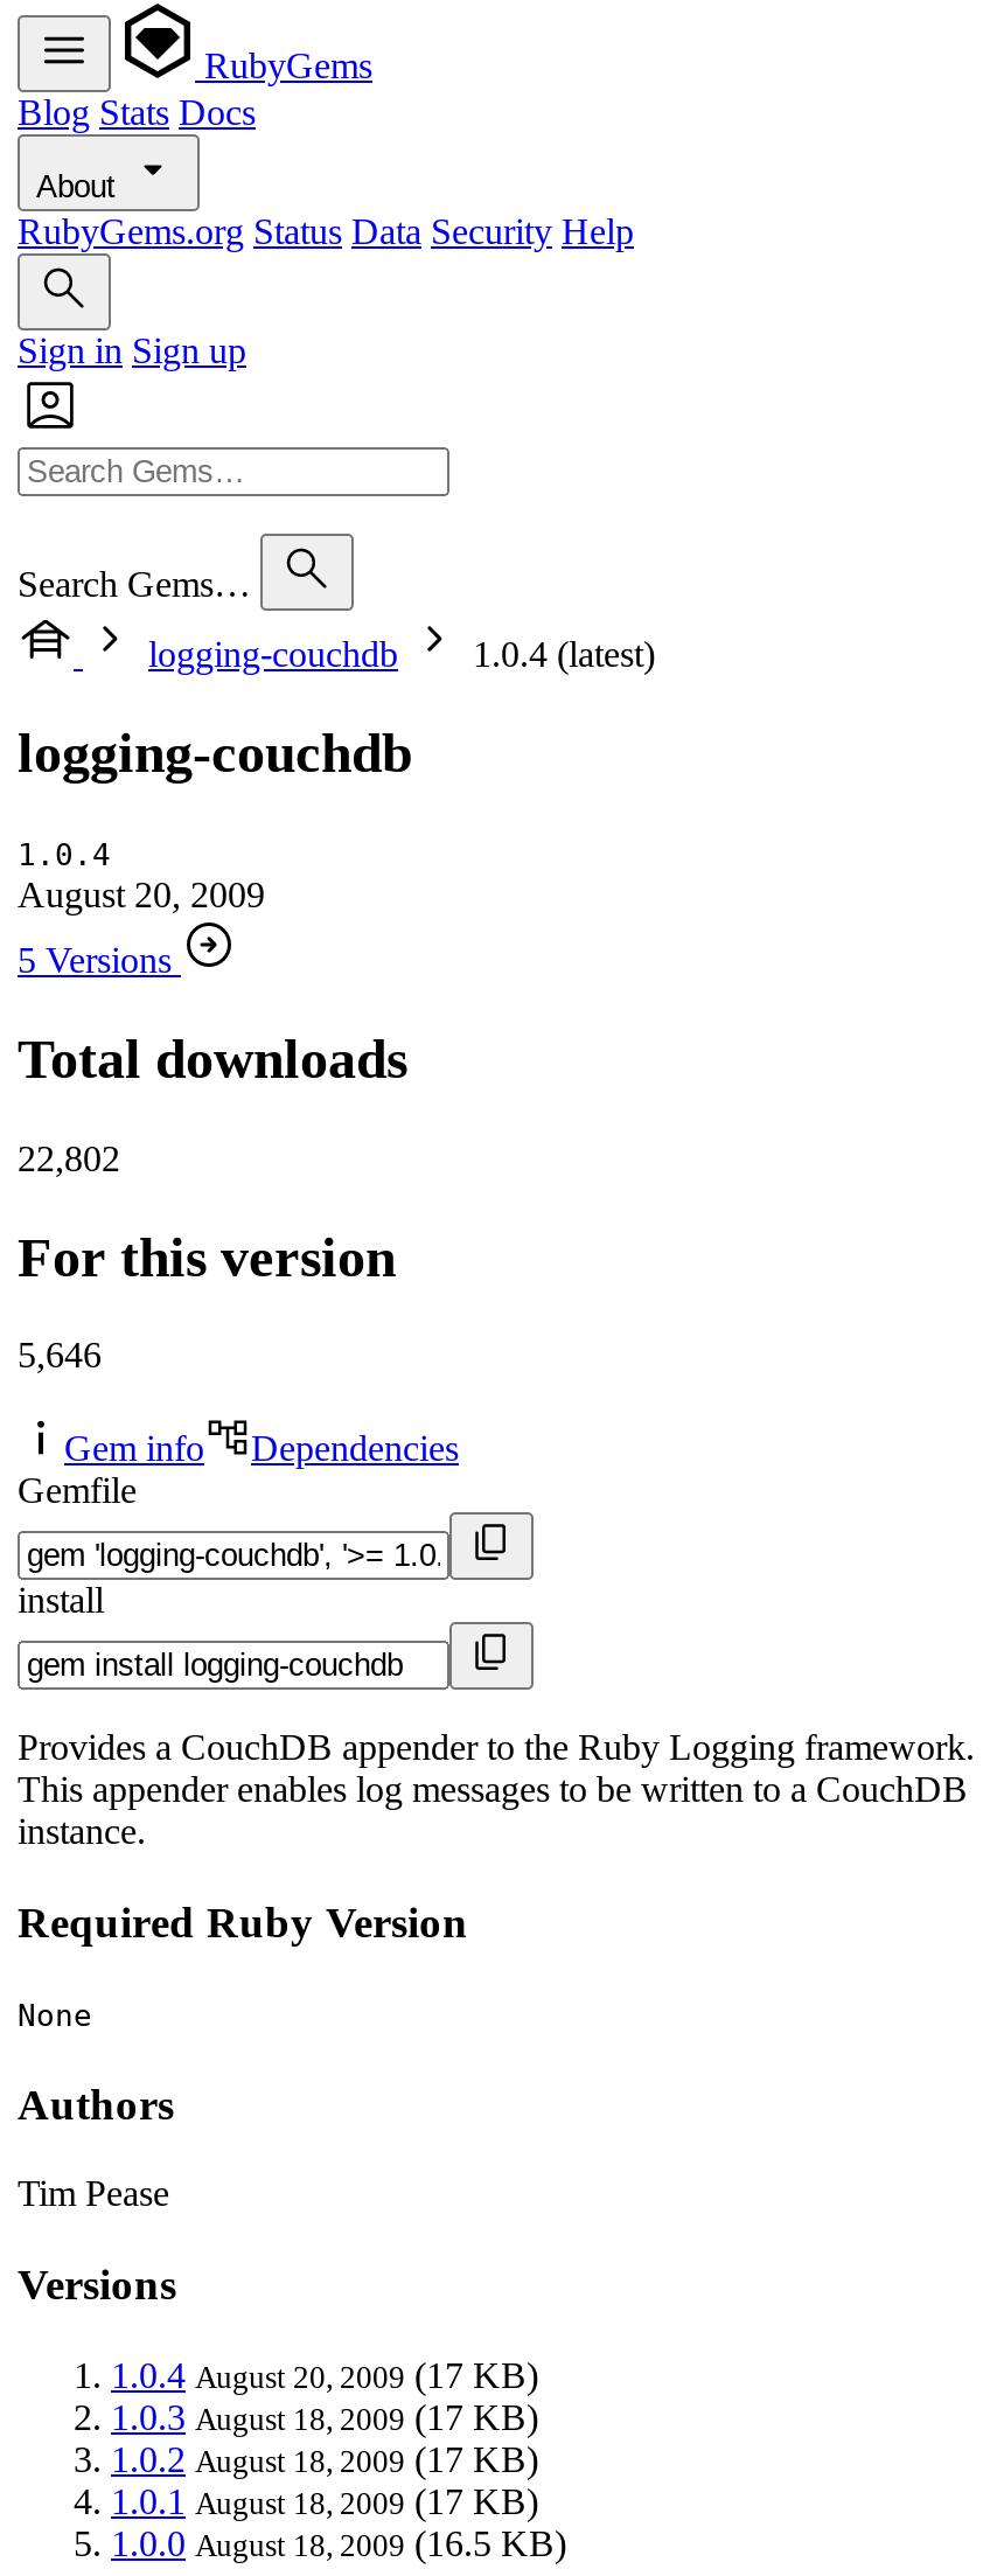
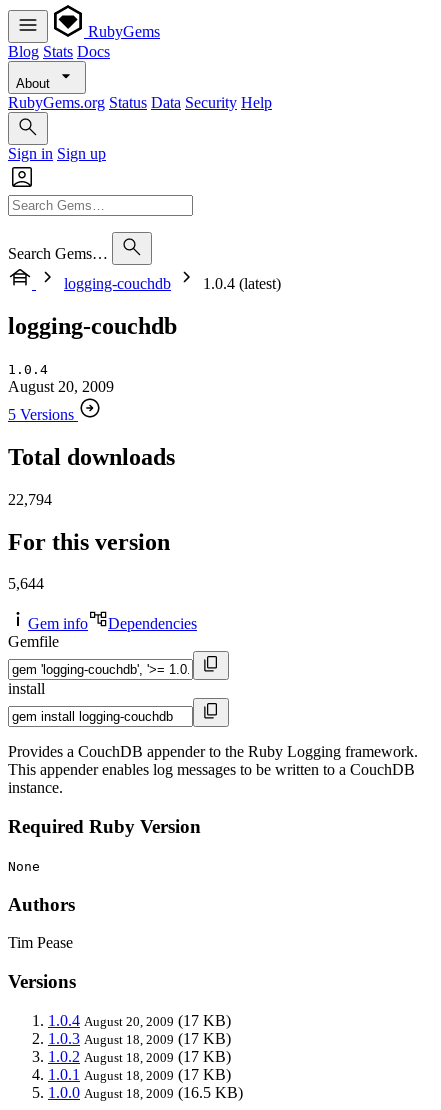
[18,1138,120,1177] 22,802 -> [8,491,52,508] 22,794
[18,1336,102,1375] 5,646 -> [8,575,44,592] 5,644

